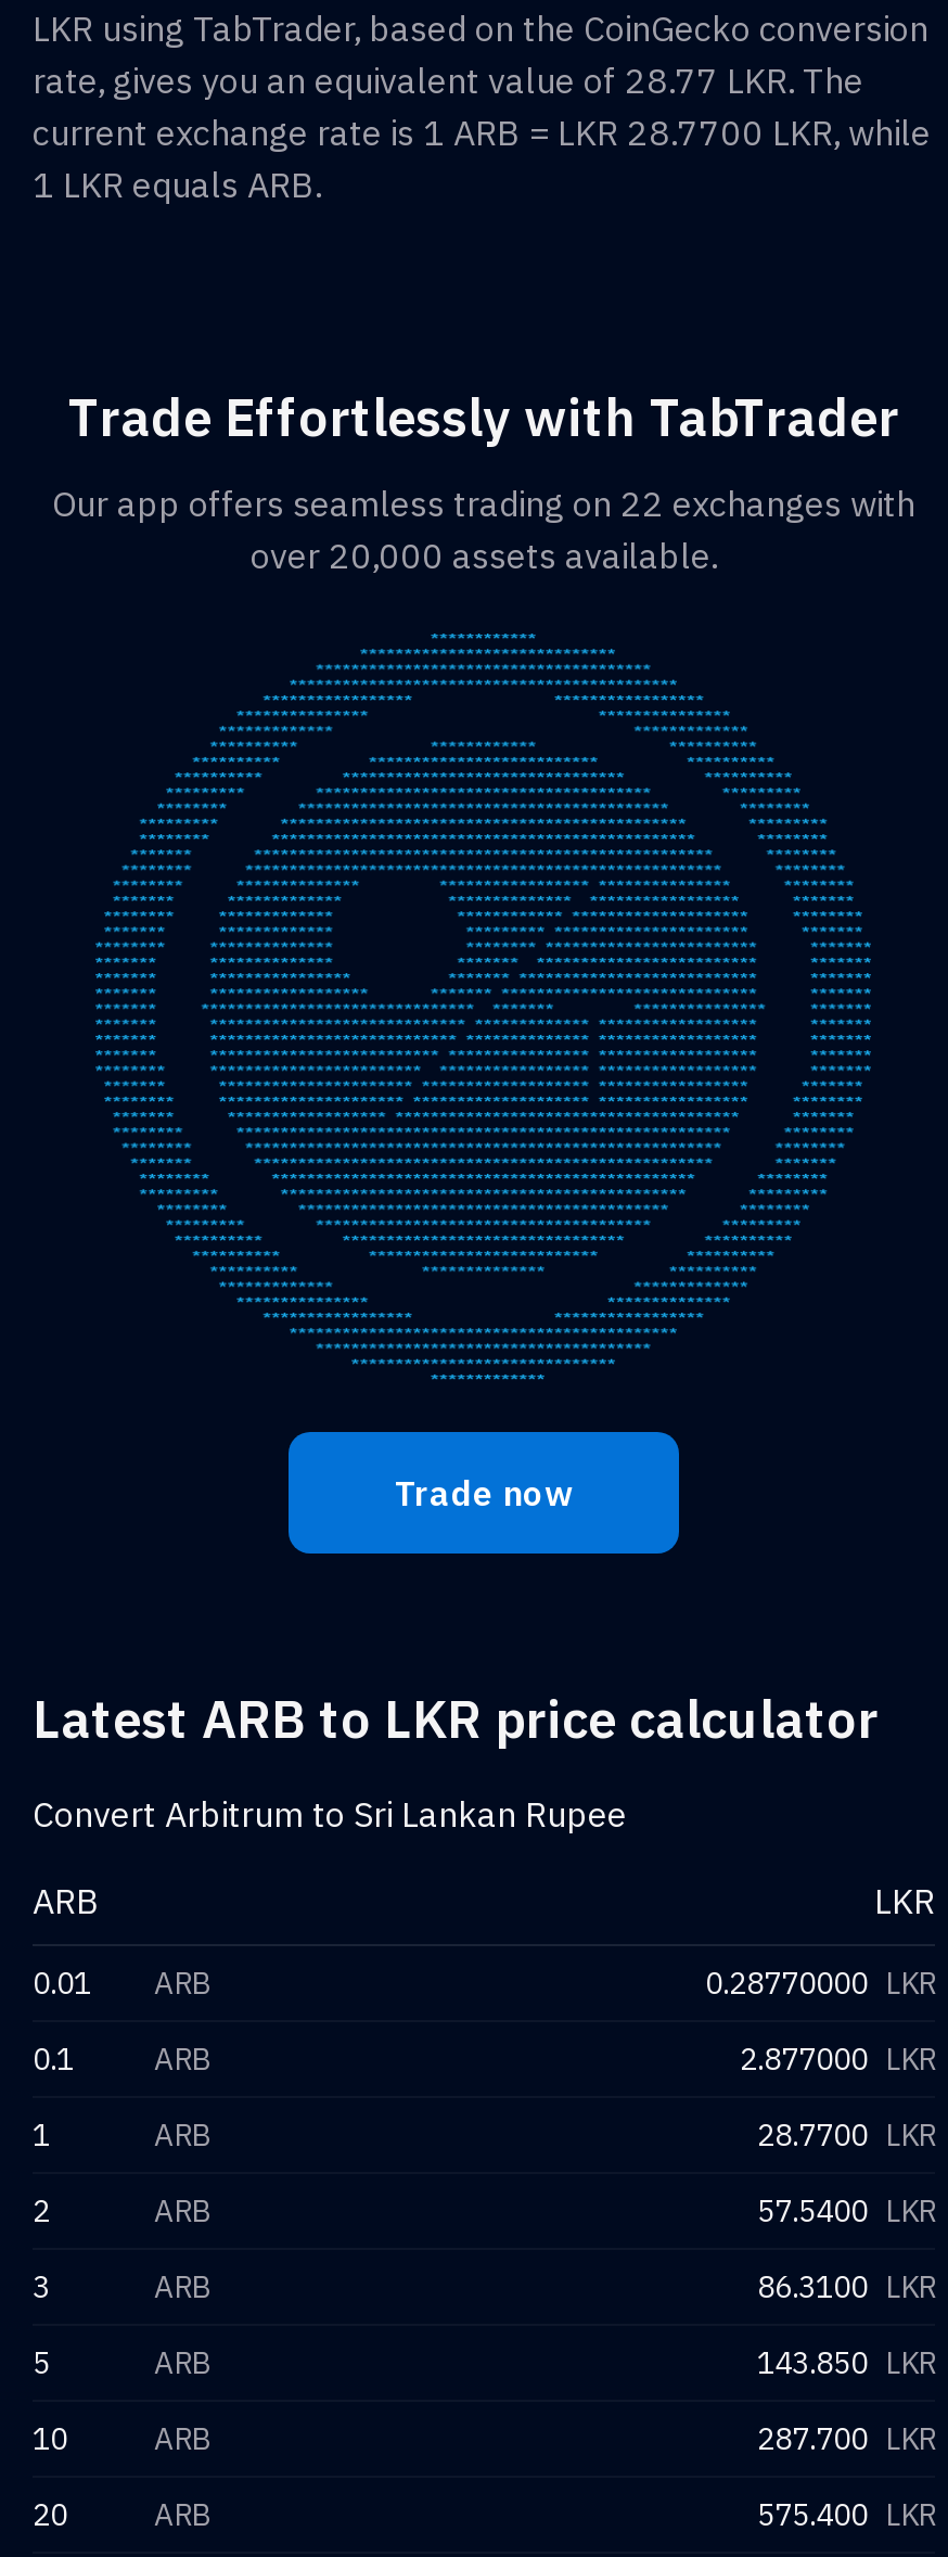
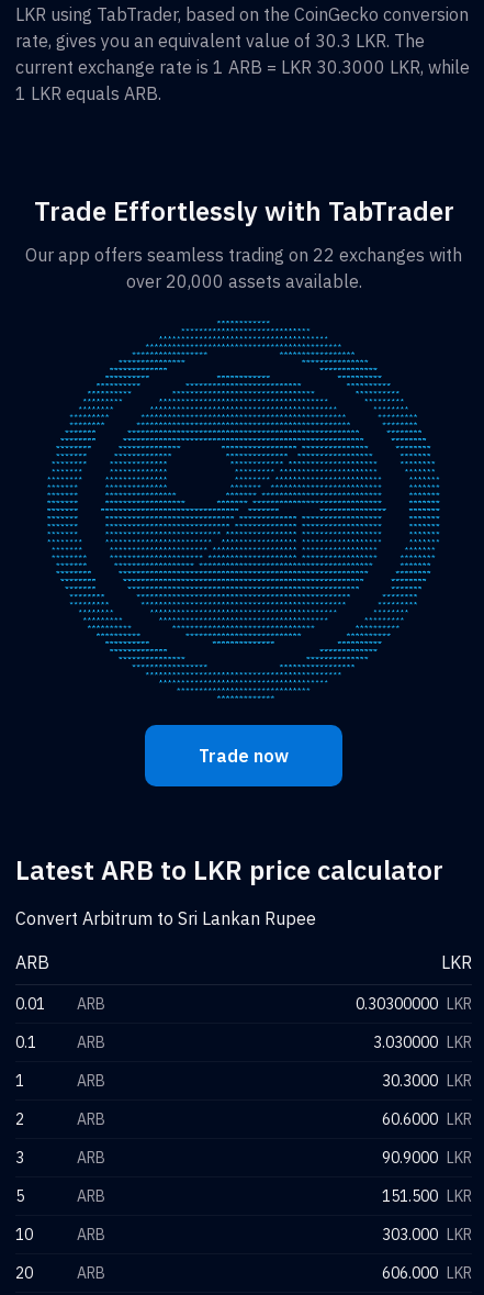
[33,57,863,101] rate, gives you an equivalent value of 28.77 LKR. The -> [15,29,425,51] rate, gives you an equivalent value of 30.3 LKR. The
[33,110,931,153] current exchange rate is 1 ARB = LKR 28.7700 LKR, while -> [15,55,470,77] current exchange rate is 1 ARB = LKR 30.3000 LKR, while
[705,1964,935,2003] 0.28770000 LKR -> [356,994,472,1014] 0.30300000 LKR
[740,2040,935,2079] 2.877000 LKR -> [373,1033,472,1052] 3.030000 LKR
[757,2116,935,2155] 28.7700 LKR -> [382,1071,472,1091] 30.3000 LKR
[757,2192,935,2231] 57.5400 LKR -> [382,1109,472,1129] 60.6000 LKR
[757,2268,935,2307] 86.3100 LKR -> [382,1148,472,1168] 90.9000 LKR
[757,2344,935,2383] 143.850 LKR -> [382,1186,472,1206] 151.500 LKR
[757,2419,935,2458] 287.700 LKR -> [382,1225,472,1245] 303.000 LKR
[757,2495,935,2534] 575.400 LKR -> [382,1263,472,1283] 606.000 LKR

